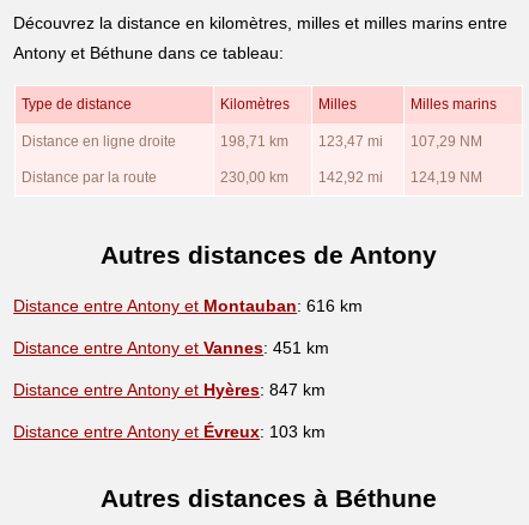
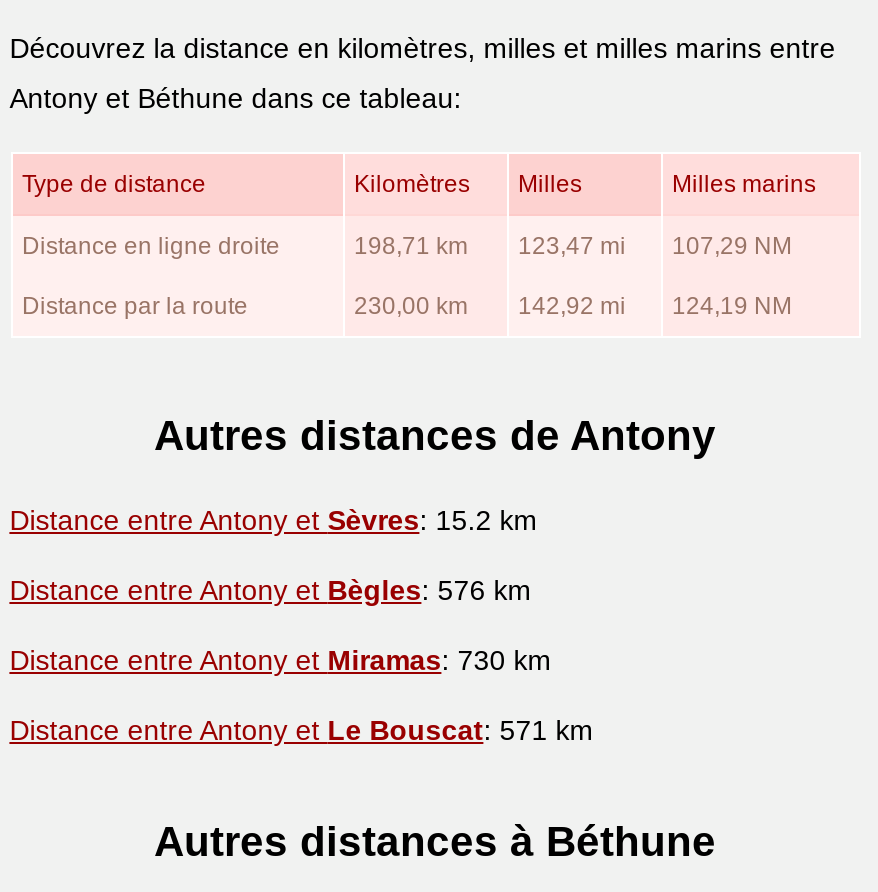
[13,296,363,315] Distance entre Antony et Montauban: 616 km -> [9,503,537,535] Distance entre Antony et Sèvres: 15.2 km
[13,338,329,357] Distance entre Antony et Vannes: 451 km -> [9,573,531,605] Distance entre Antony et Bègles: 576 km
[13,379,326,399] Distance entre Antony et Hyères: 847 km -> [9,643,551,675] Distance entre Antony et Miramas: 730 km
[13,421,326,441] Distance entre Antony et Évreux: 103 km -> [9,713,593,745] Distance entre Antony et Le Bouscat: 571 km

